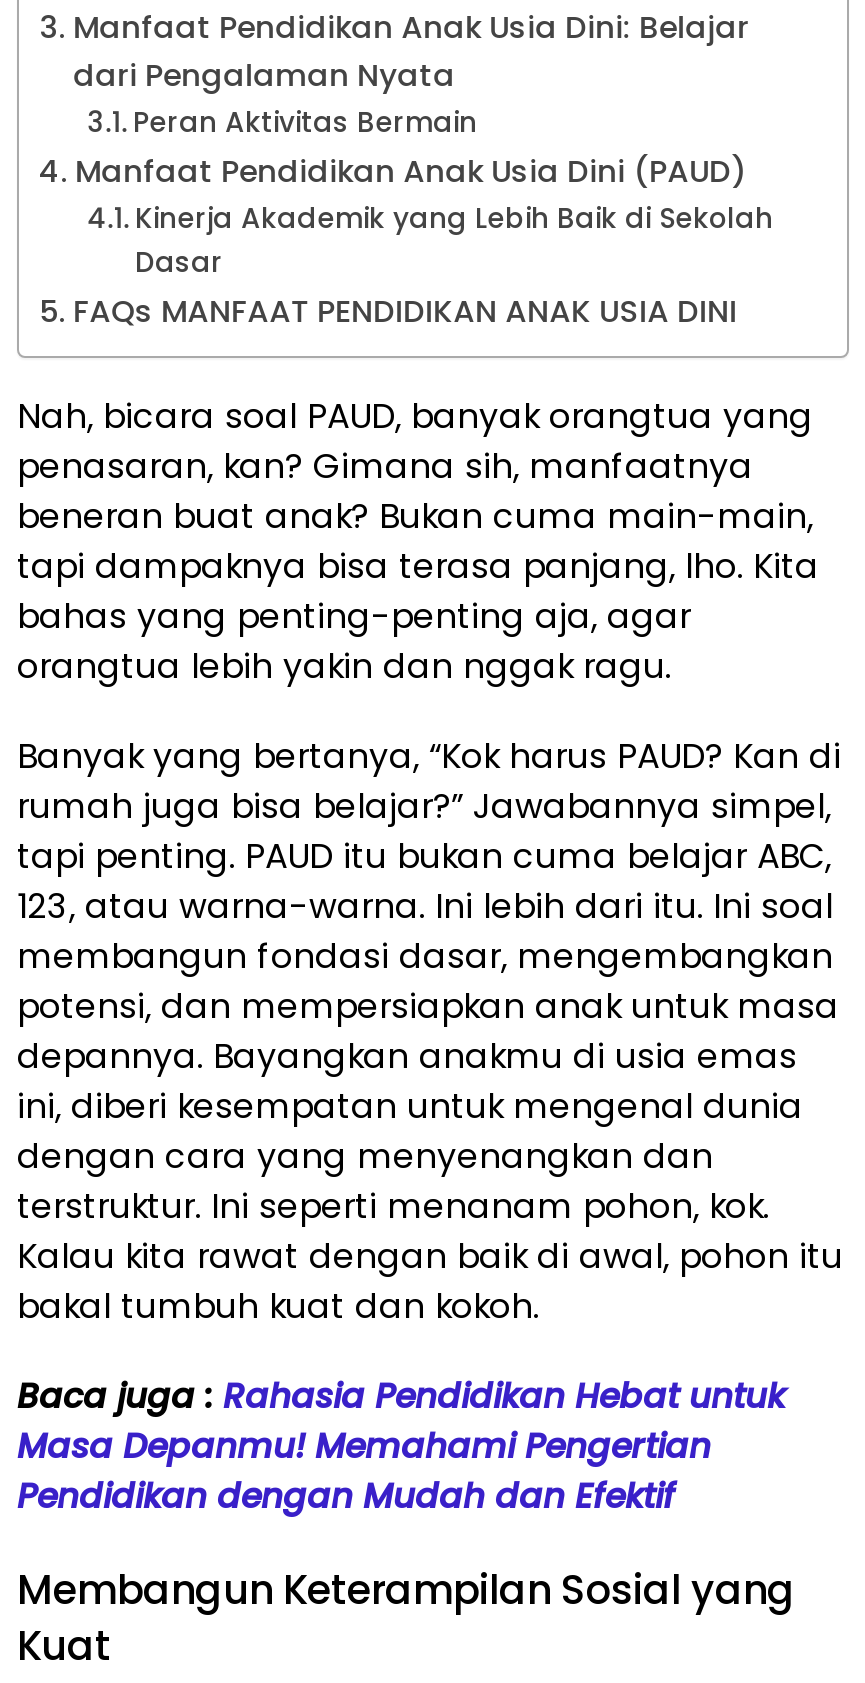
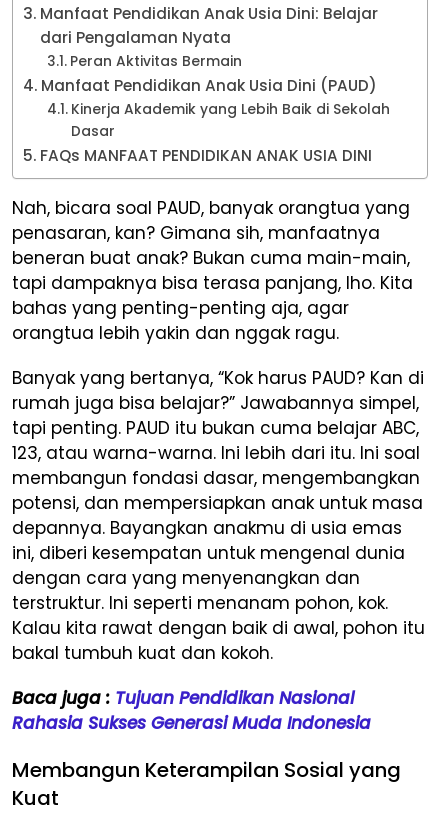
[17,1372,785,1520] Baca juga : Rahasia Pendidikan Hebat untuk | Masa Depanmu! Memahami Pengertian | Pendidikan dengan Mudah dan Efektif -> [12,686,371,735] Baca juga : Tujuan Pendidikan Nasional | Rahasia Sukses Generasi Muda Indonesia

